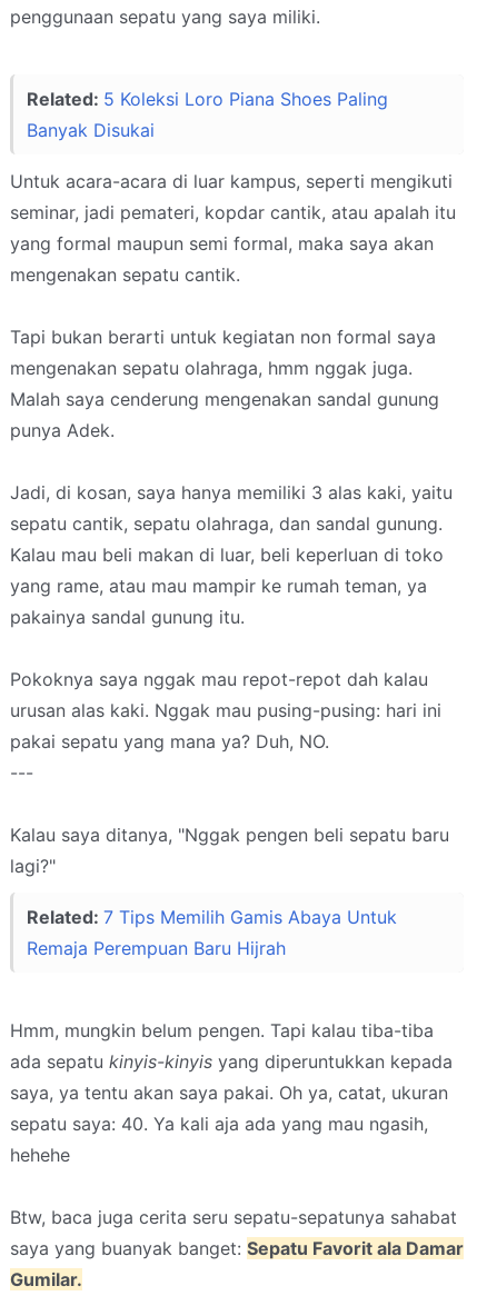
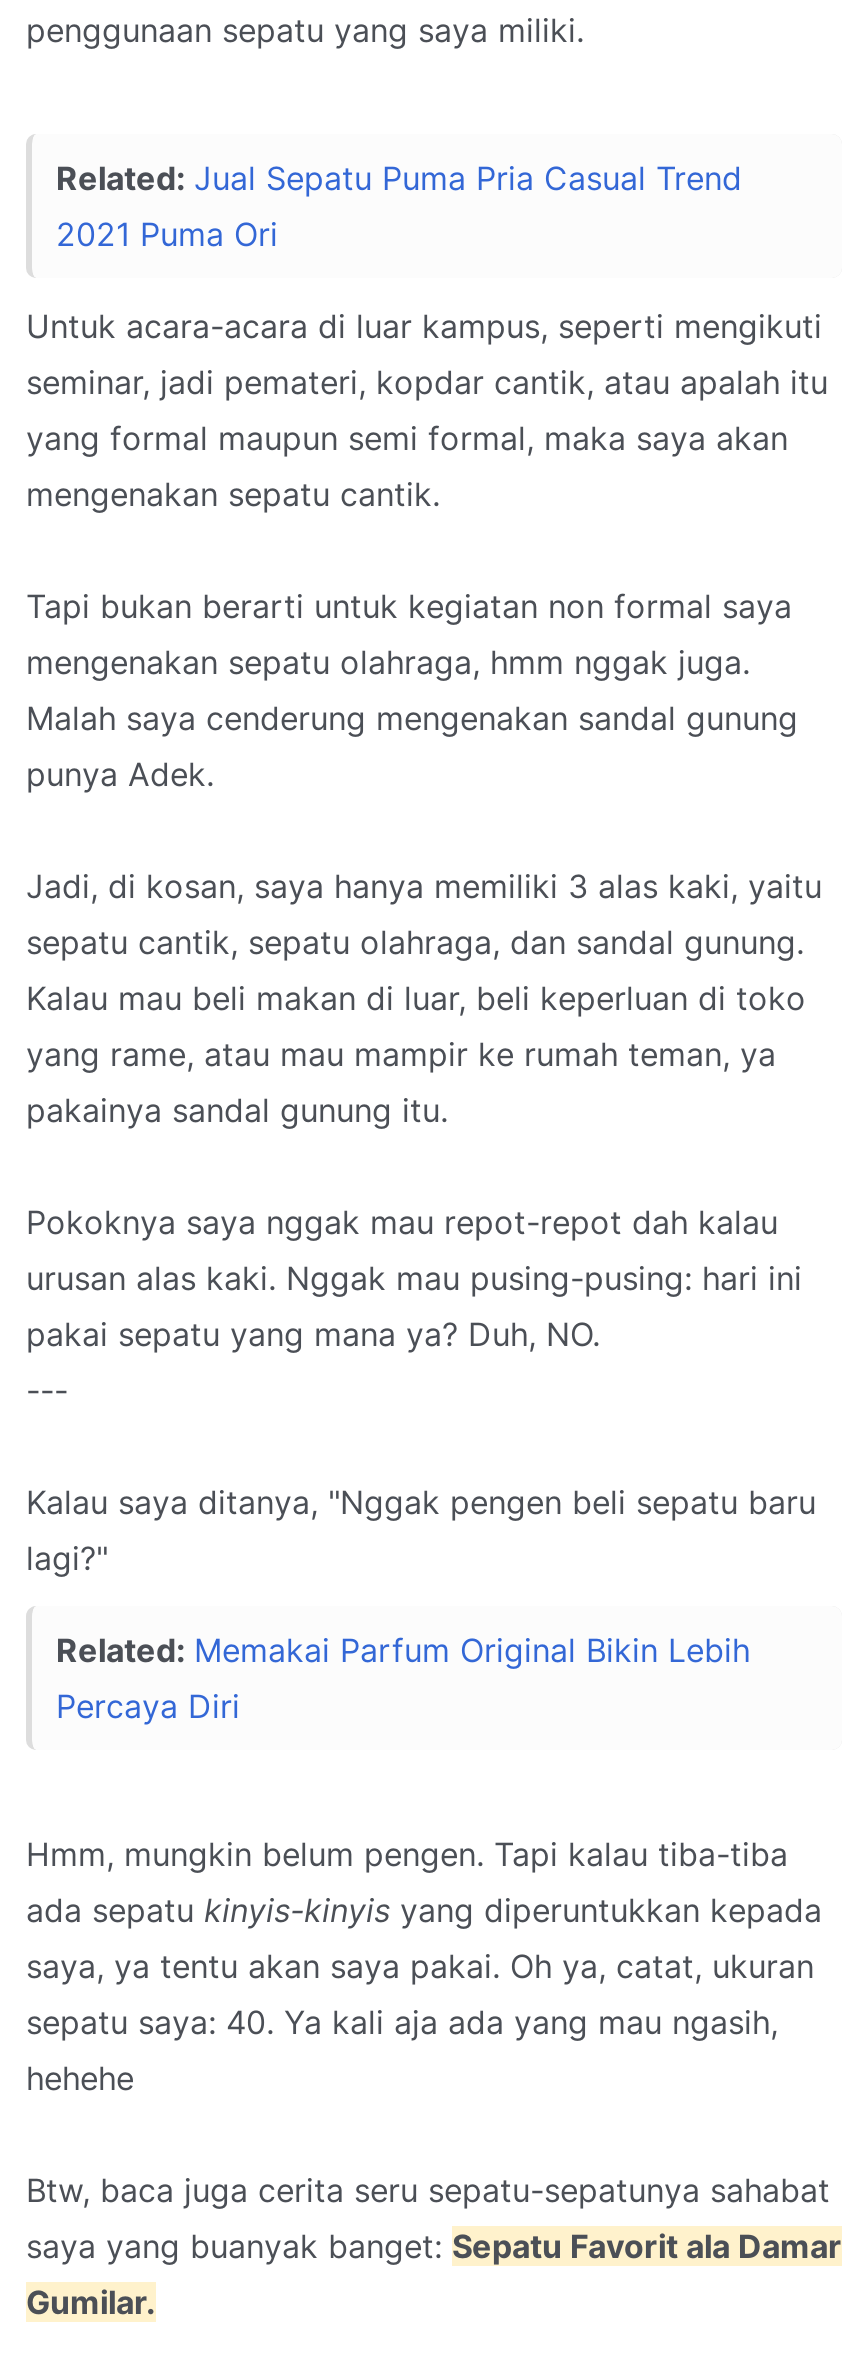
[27,88,388,142] Related: 5 Koleksi Loro Piana Shoes Paling | Banyak Disukai -> [56,159,742,255] Related: Jual Sepatu Puma Pria Casual Trend | 2021 Puma Ori
[27,906,397,960] Related: 7 Tips Memilih Gamis Abaya Untuk | Remaja Perempuan Baru Hijrah -> [56,1631,750,1727] Related: Memakai Parfum Original Bikin Lebih | Percaya Diri

